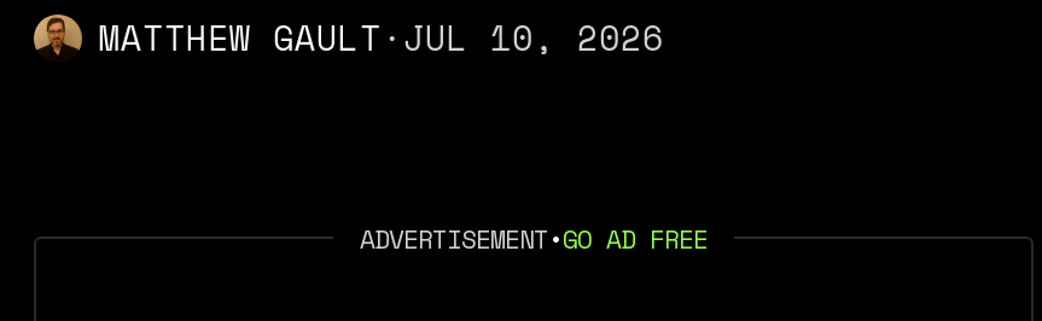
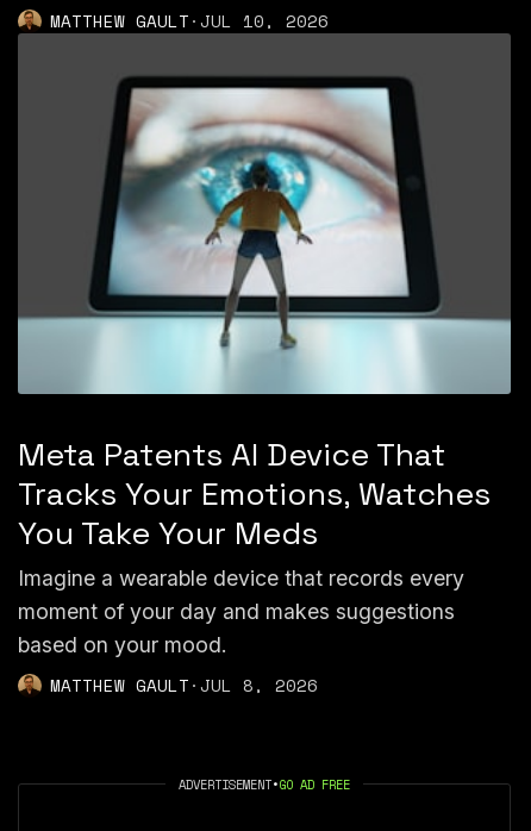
none -> [17,33,512,698] [image] | Meta Patents AI Device That | Tracks Your Emotions, Watches | You Take Your Meds | Imagine a wearable device that records every | moment of your day and makes suggestions | based on your mood. | MATTHEW GAULT · JUL 8, 2026

